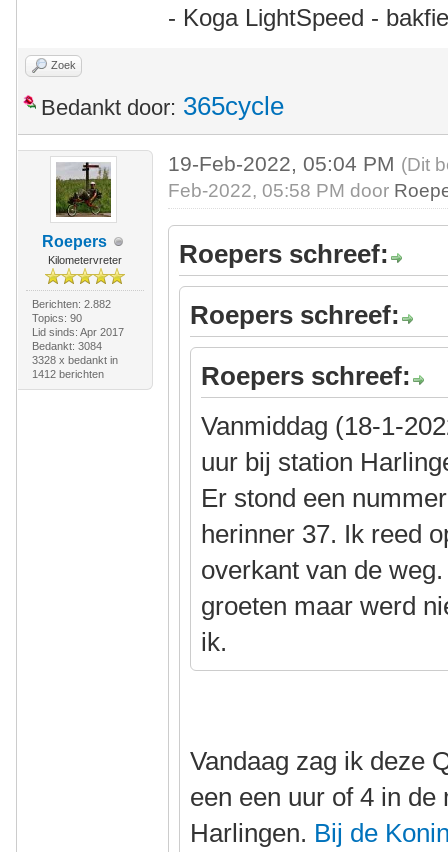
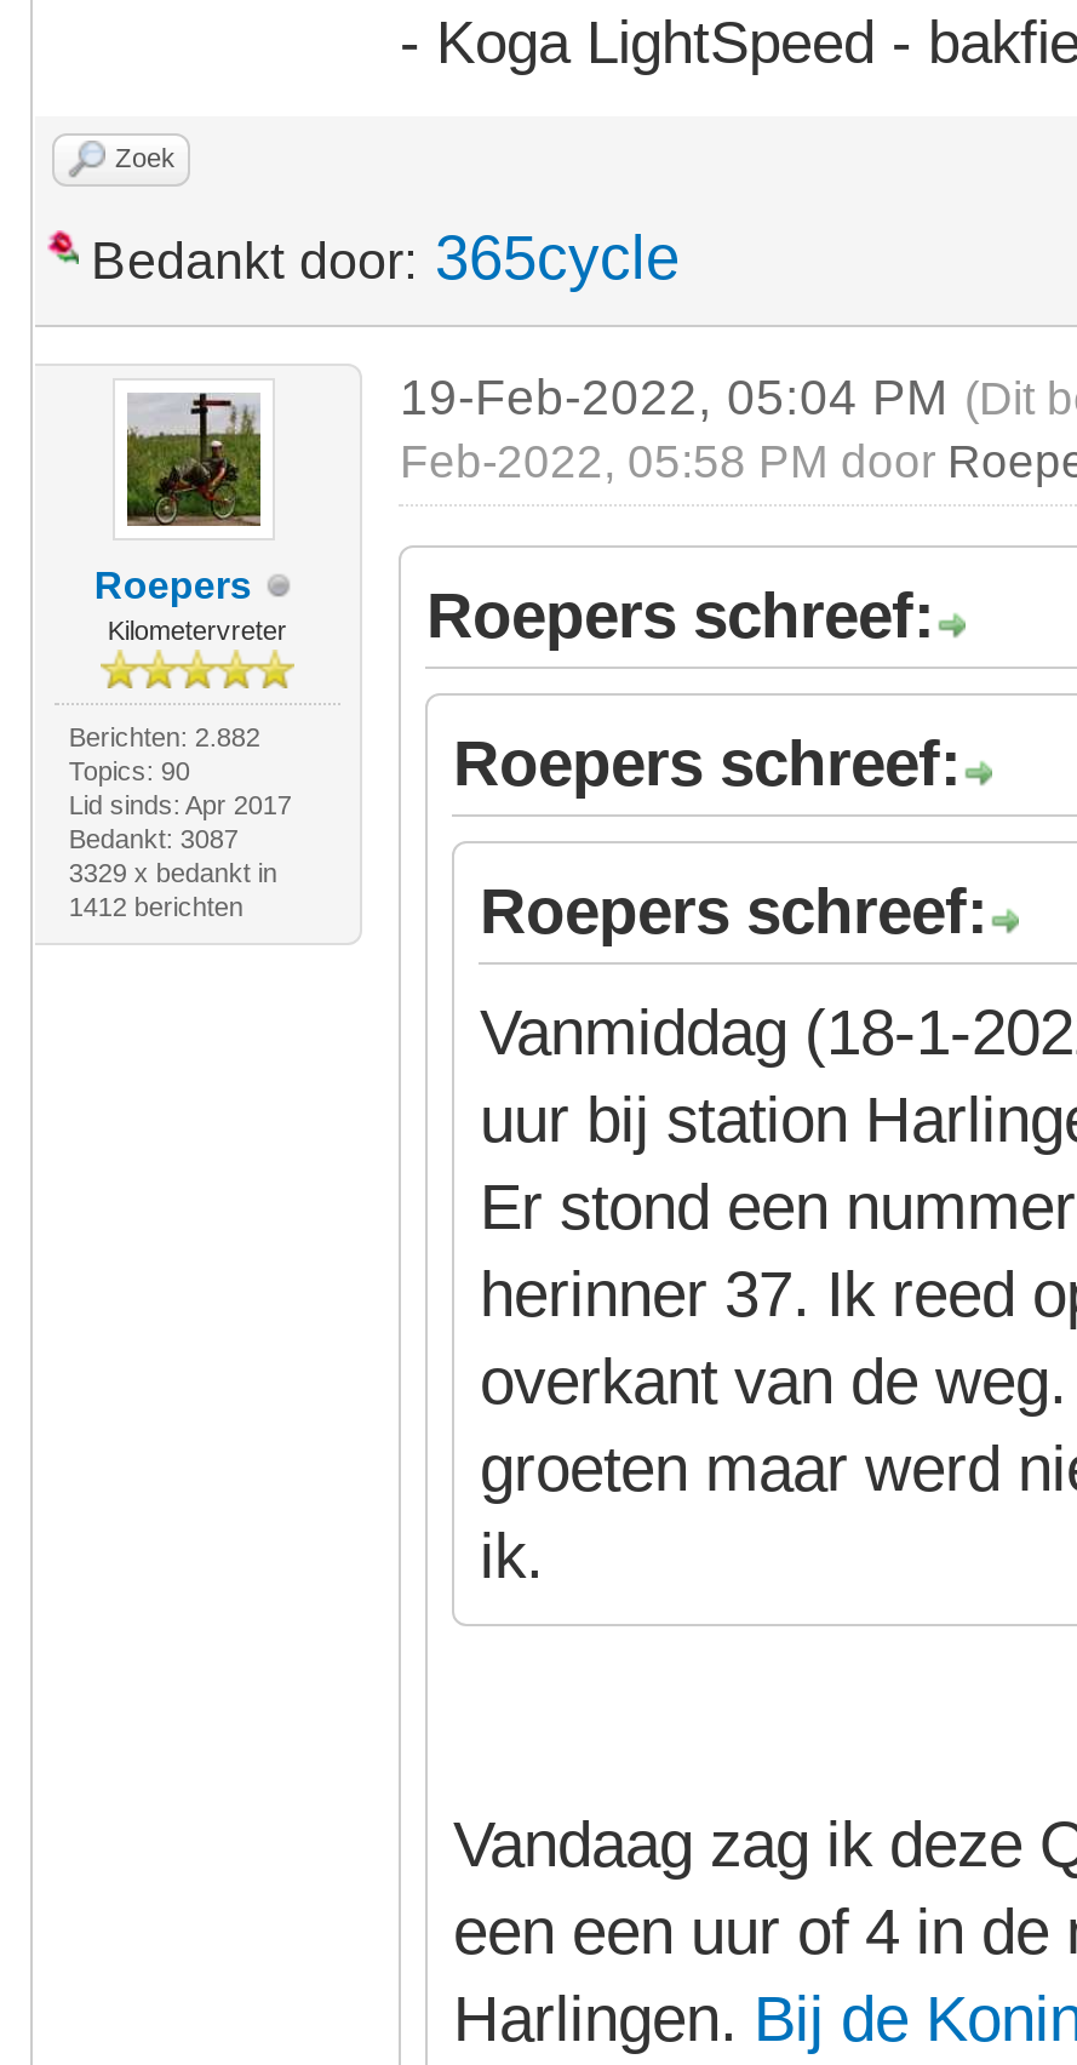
[32,340,102,352] Bedankt: 3084 -> [69,825,238,854] Bedankt: 3087
[32,354,118,366] 3328 x bedankt in -> [69,859,277,888] 3329 x bedankt in

